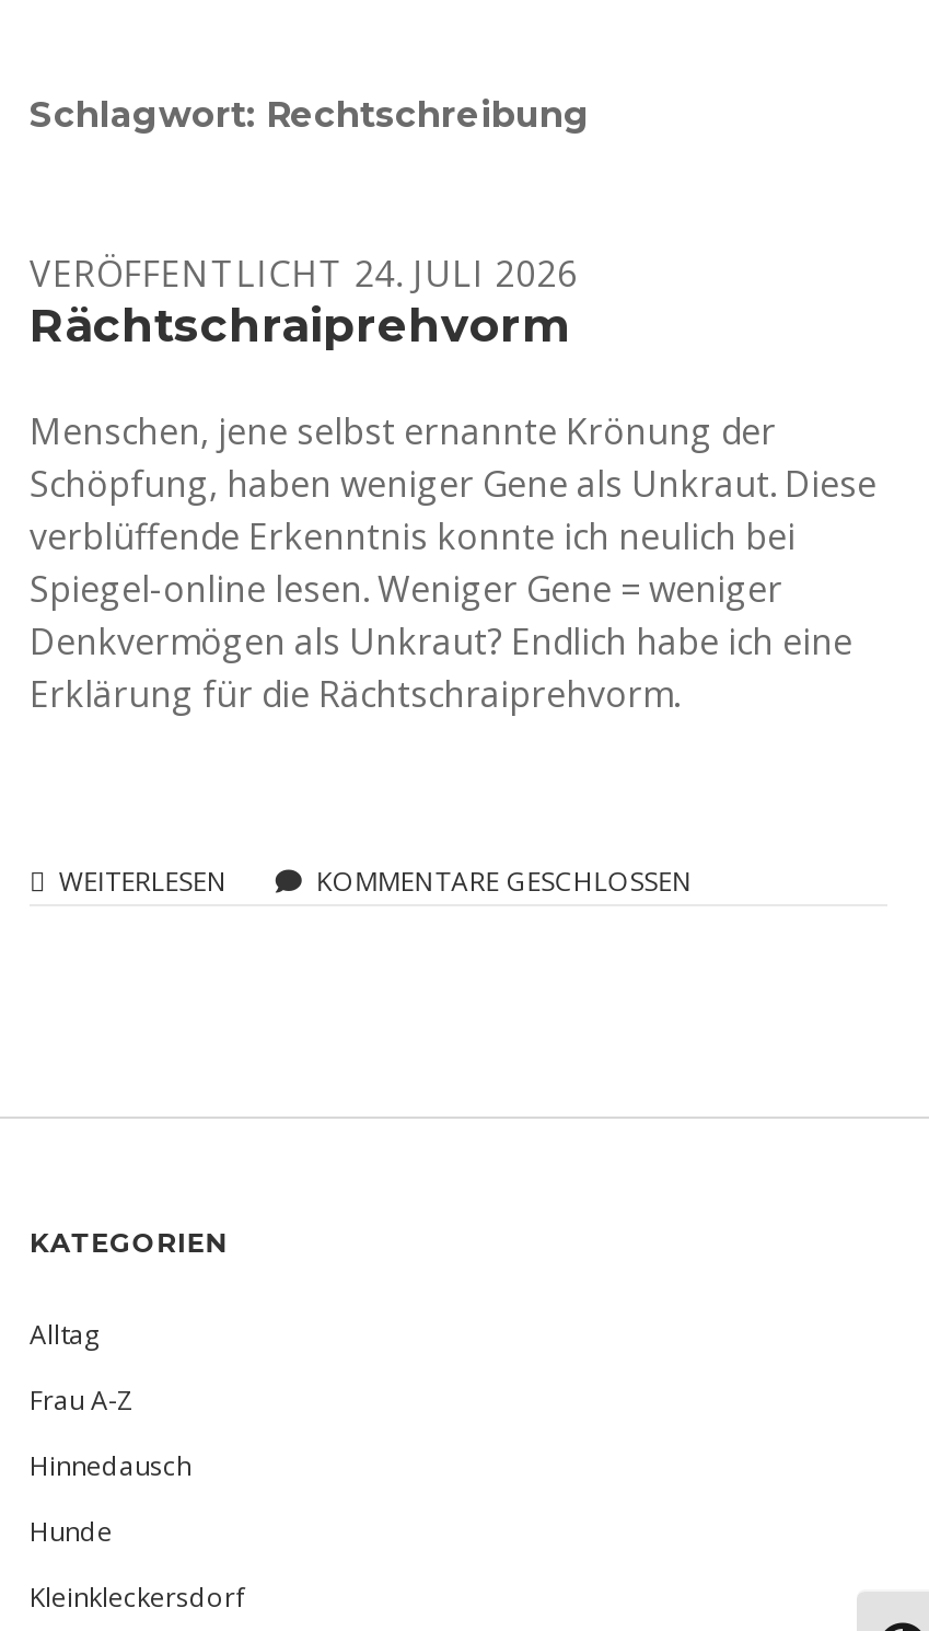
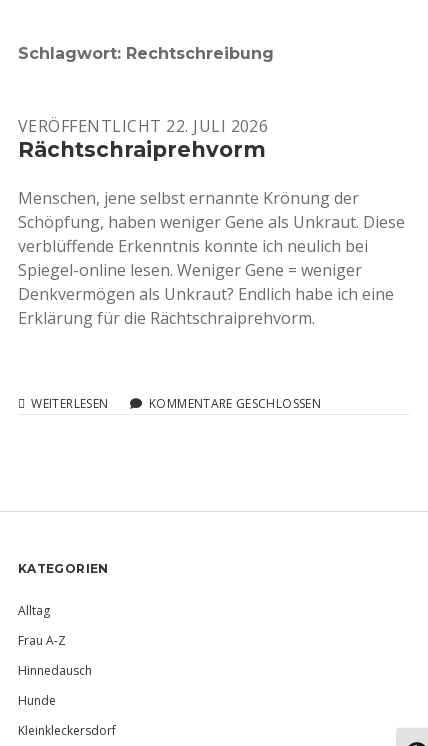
[30,250,578,298] VERÖFFENTLICHT 24. JULI 2026 -> [18,115,268,137] VERÖFFENTLICHT 22. JULI 2026

